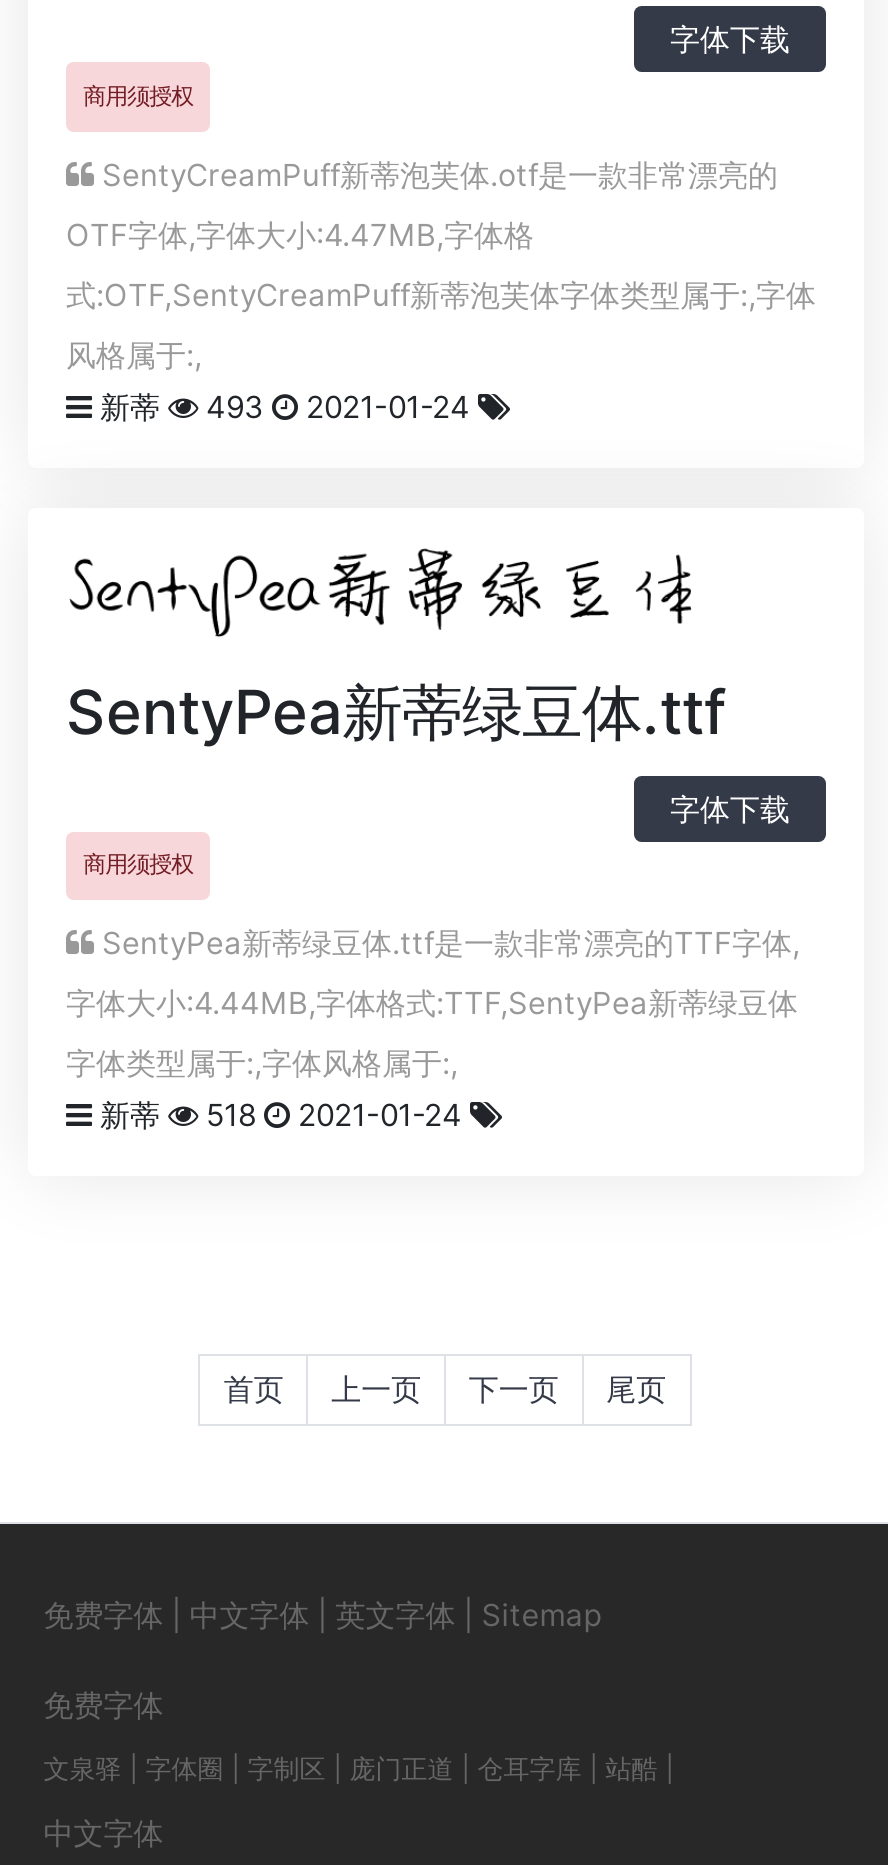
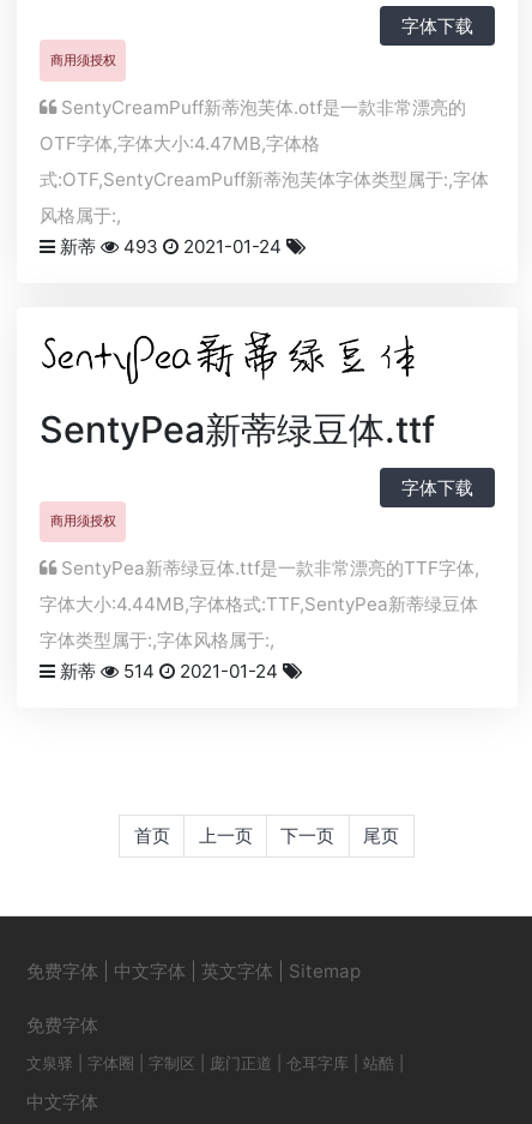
[100,1097,470,1135] 新蒂 518 2021-01-24 -> [60,660,283,683] 新蒂 514 2021-01-24

